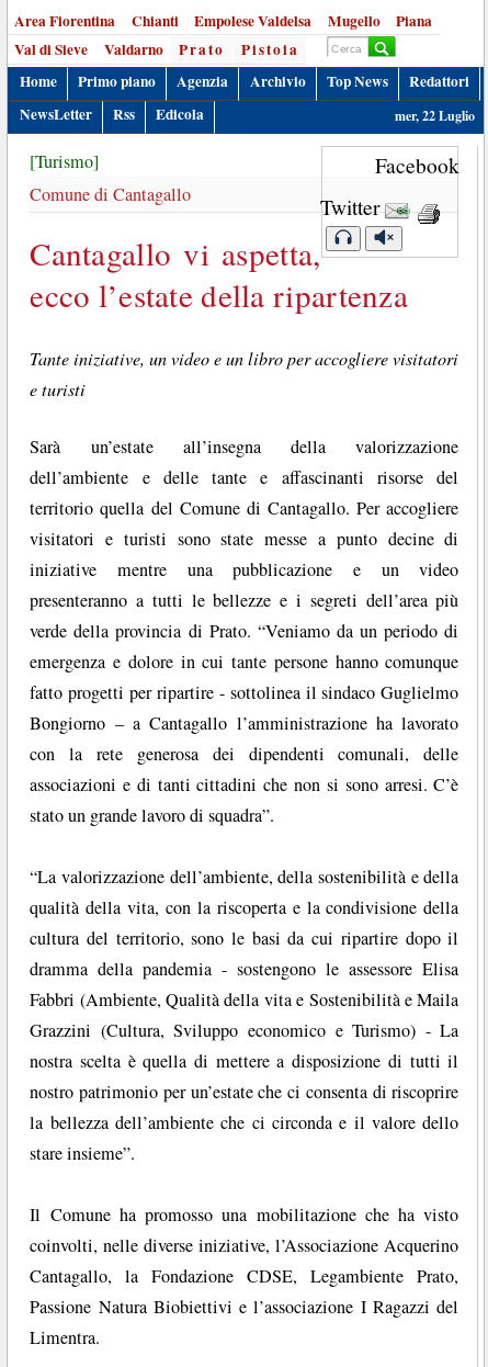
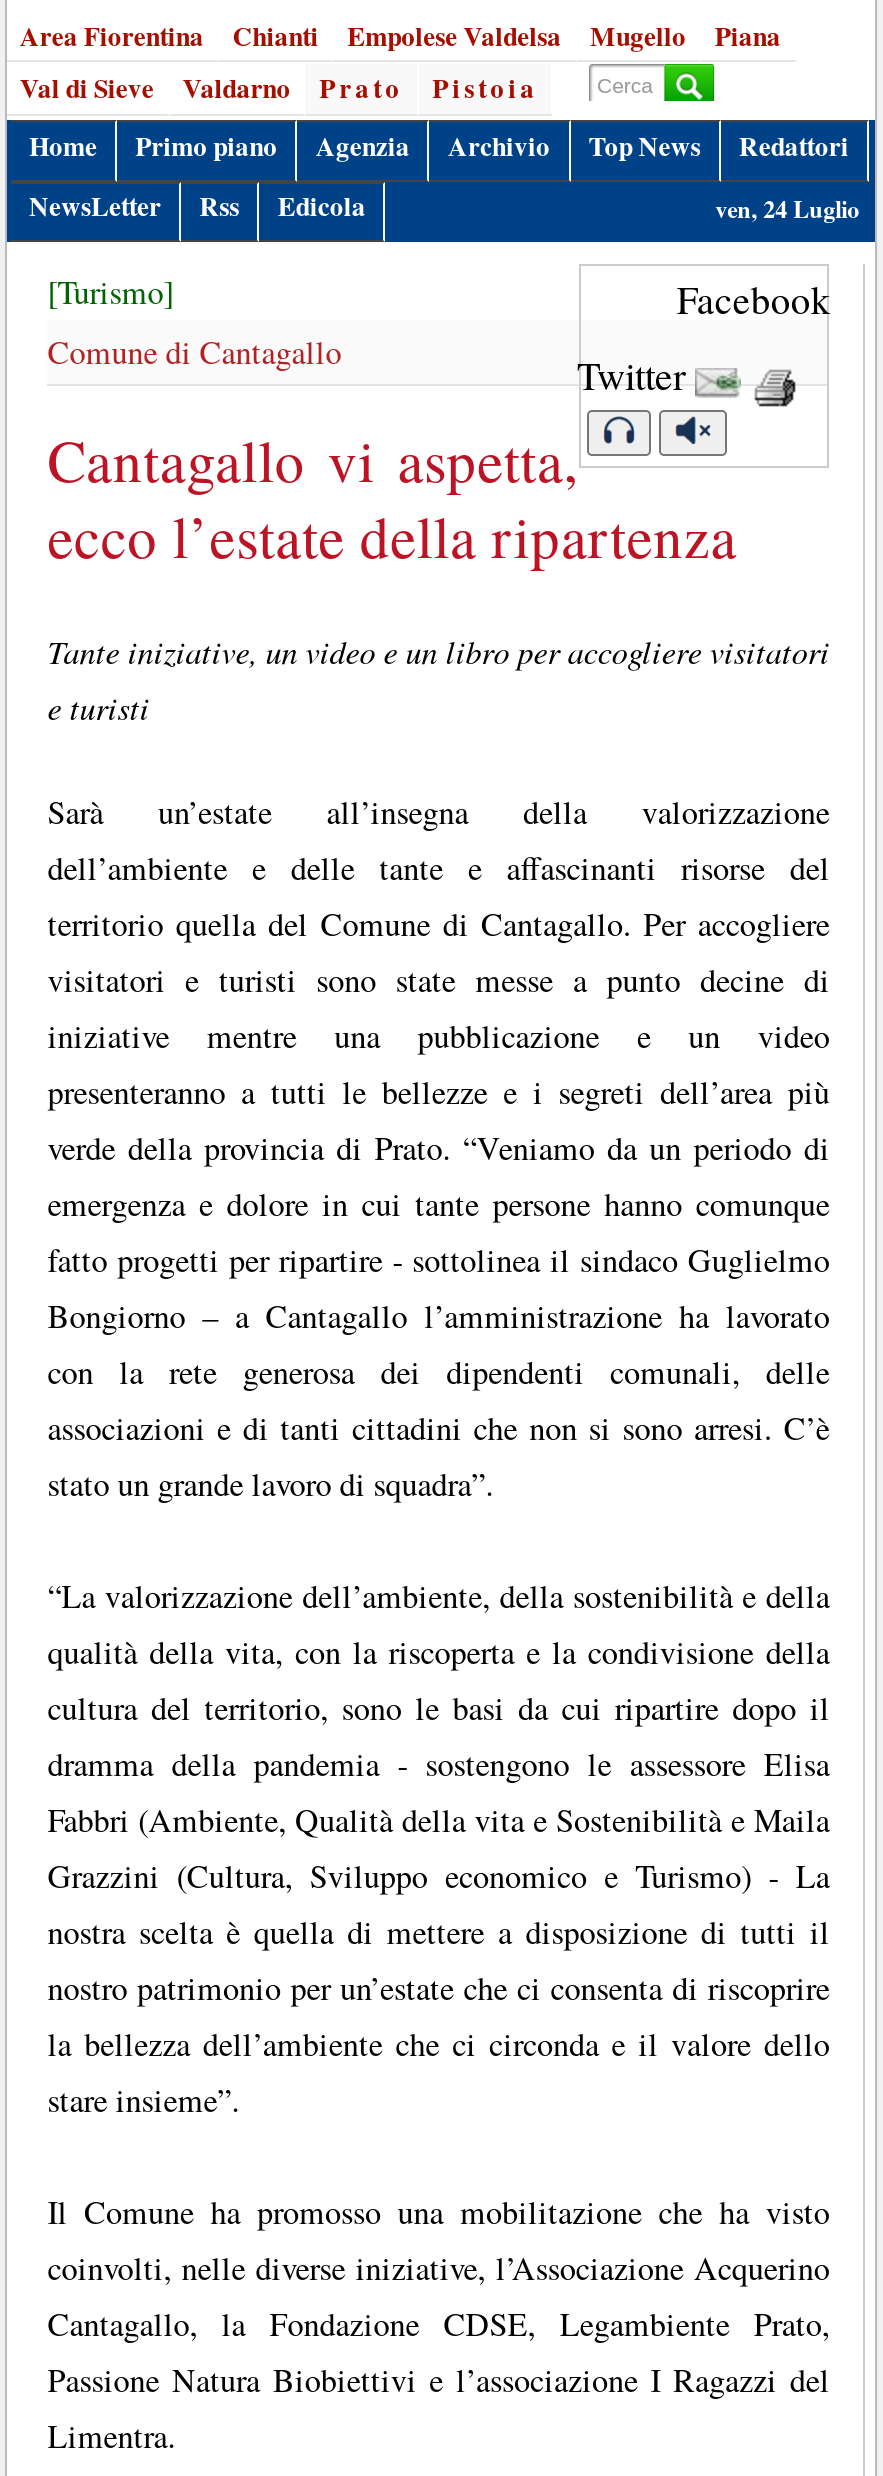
[395,107,475,126] mer, 22 Luglio -> [715,193,859,227] ven, 24 Luglio

